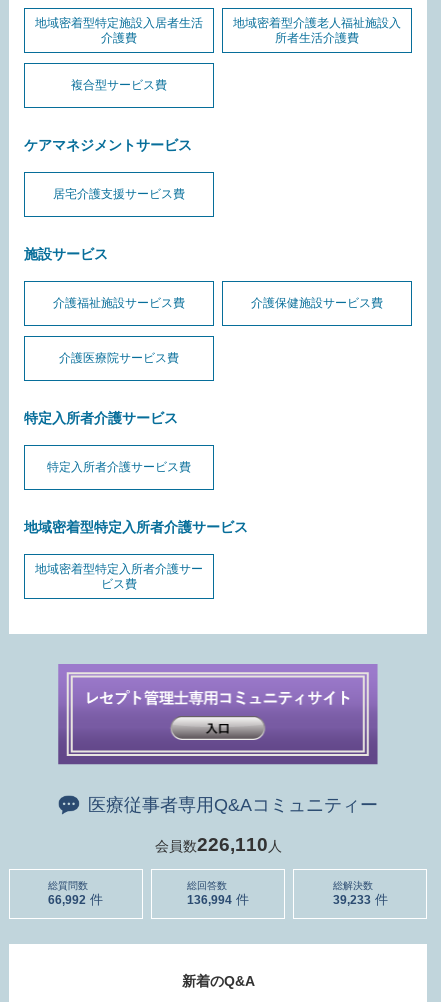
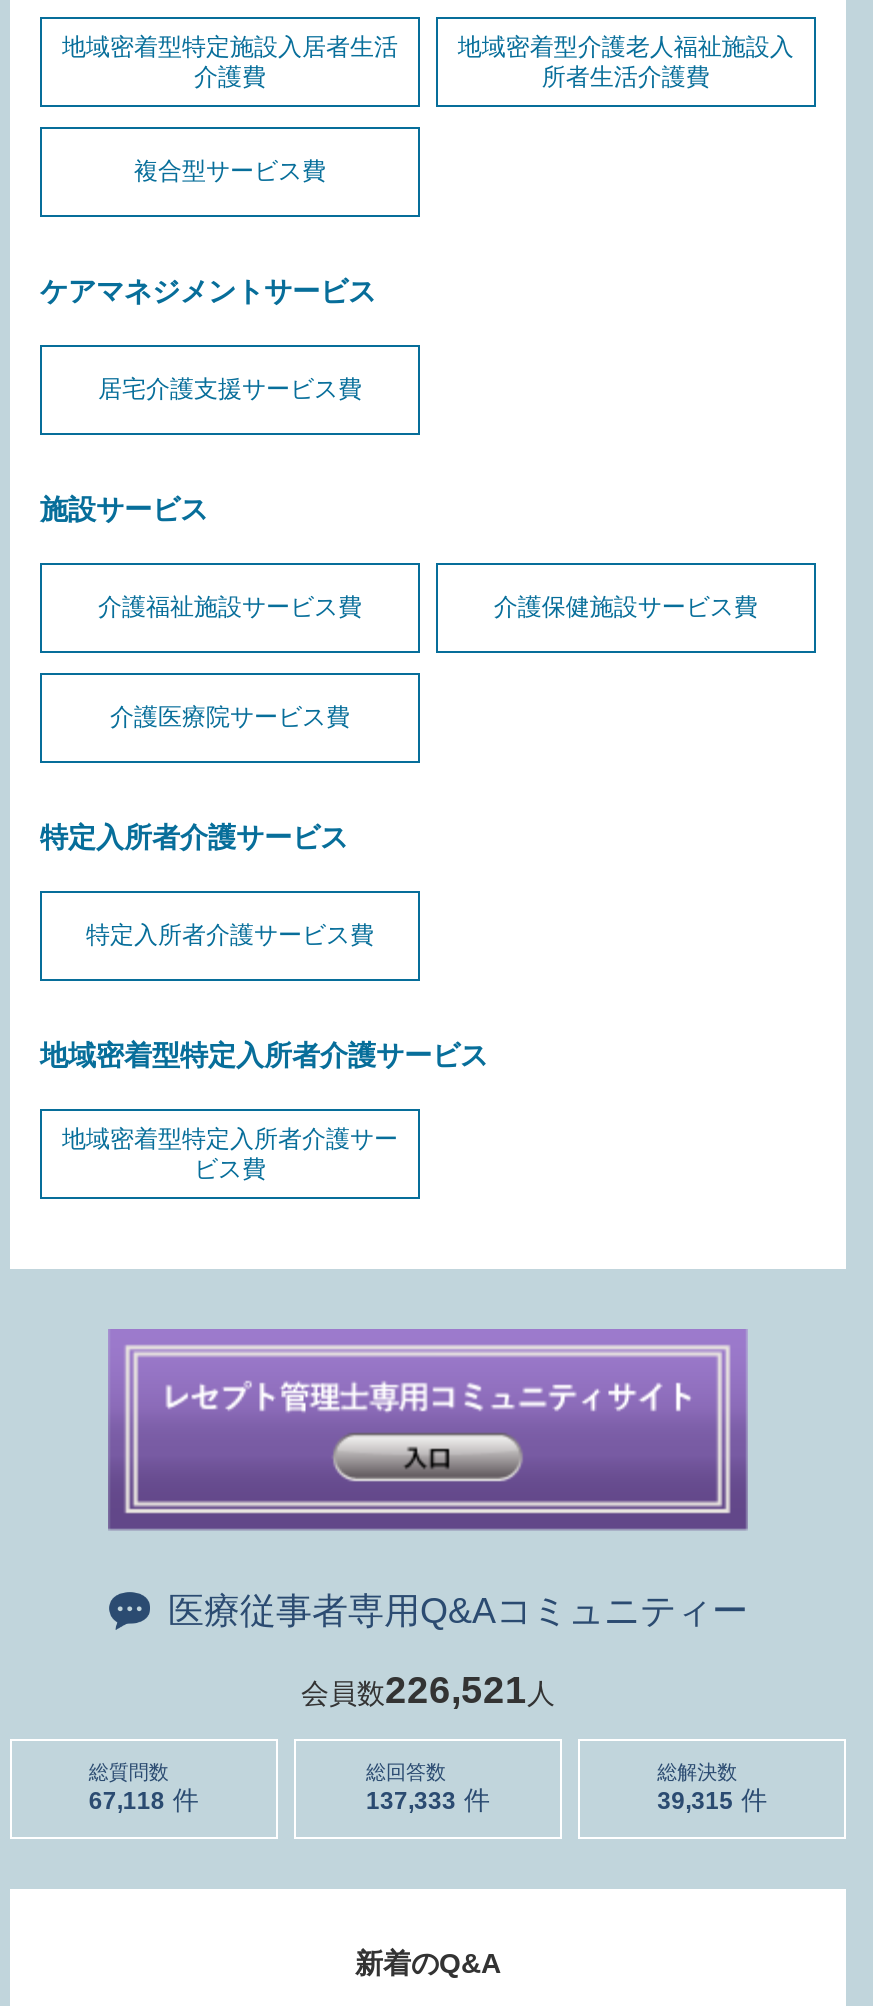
[154,834,281,855] 会員数226,110人 -> [301,1669,555,1711] 会員数226,521人
[48,893,86,907] 66,992 -> [89,1788,165,1816] 67,118
[187,893,232,907] 136,994 -> [366,1788,456,1816] 137,333
[333,893,371,907] 39,233 -> [657,1788,733,1816] 39,315

